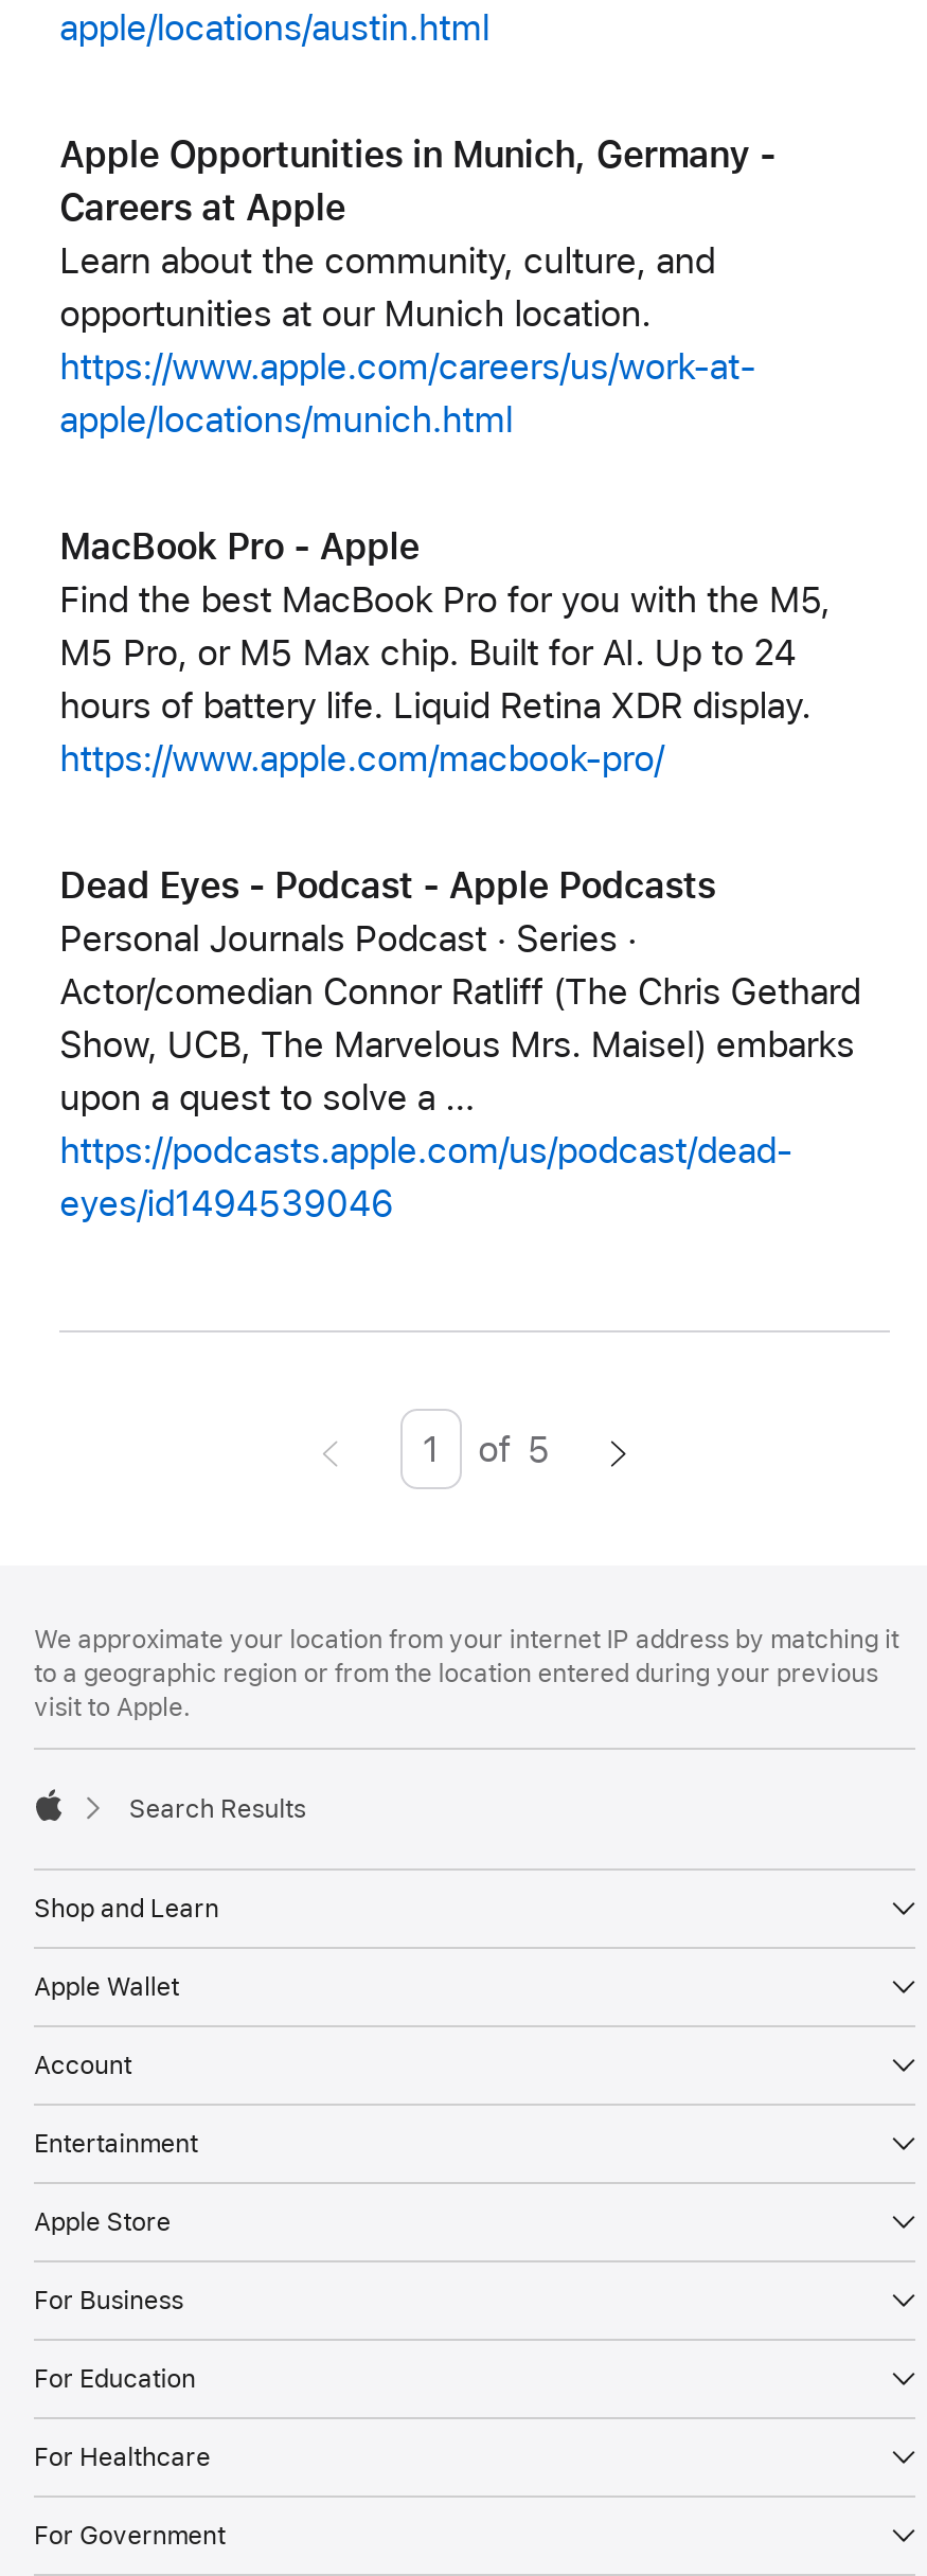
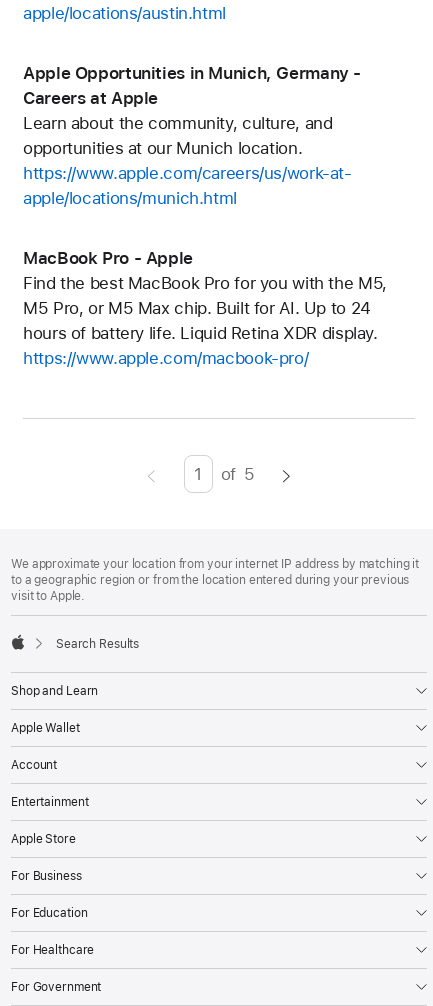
[59,864,860,1224] Dead Eyes - Podcast - Apple Podcasts | Personal Journals Podcast · Series · | Actor/comedian Connor Ratliff (The Chris Gethard | Show, UCB, The Marvelous Mrs. Maisel) embarks | upon a quest to solve a ... | https://podcasts.apple.com/us/podcast/dead- | eyes/id1494539046 -> none

